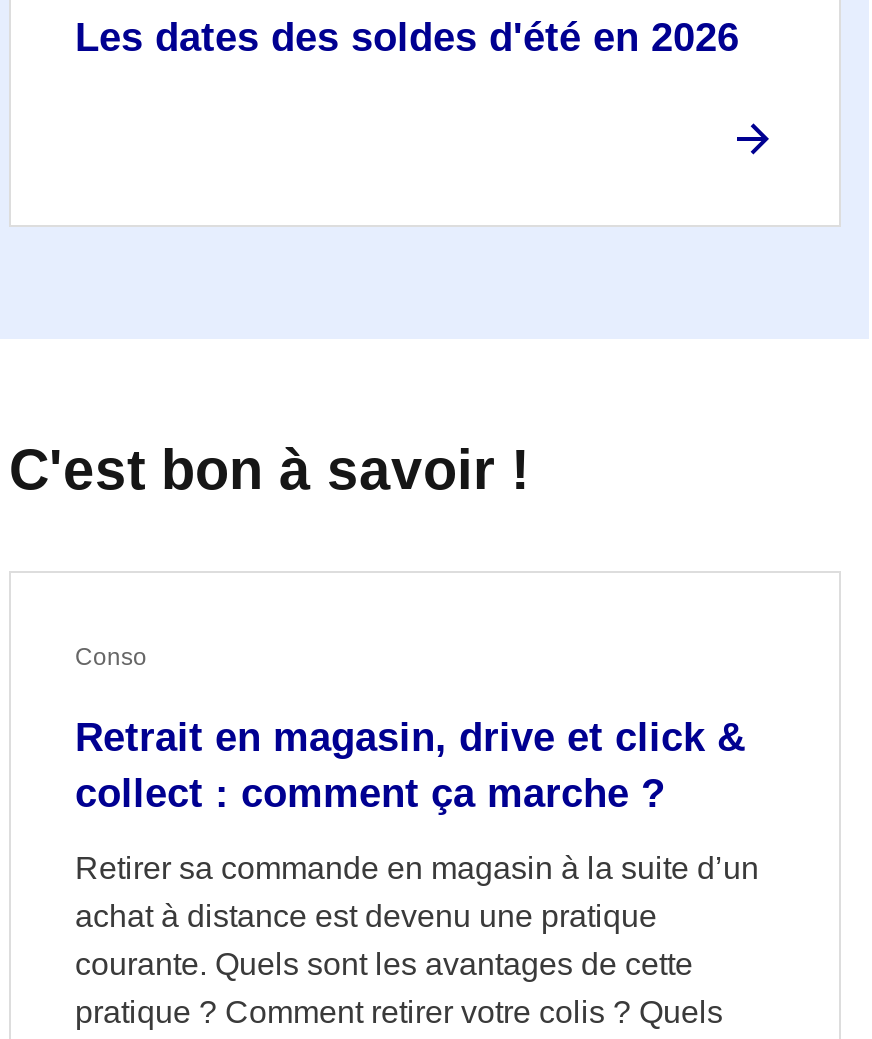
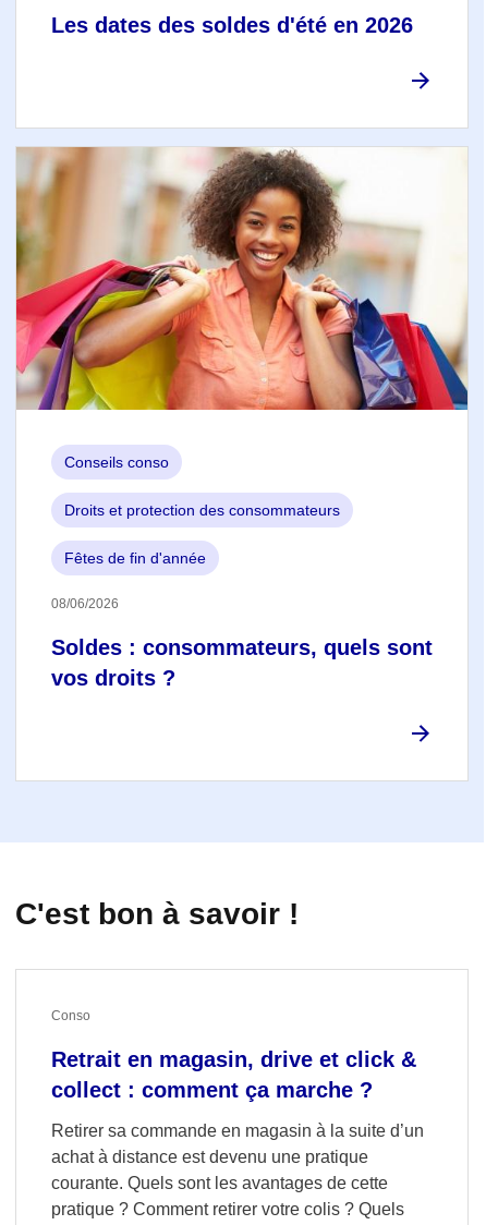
none -> [15,146,469,612] [image] | Conseils conso | Droits et protection des consommateurs | Fêtes de fin d'année | 08/06/2026
none -> [51,635,433,690] Soldes : consommateurs, quels sont | vos droits ?

